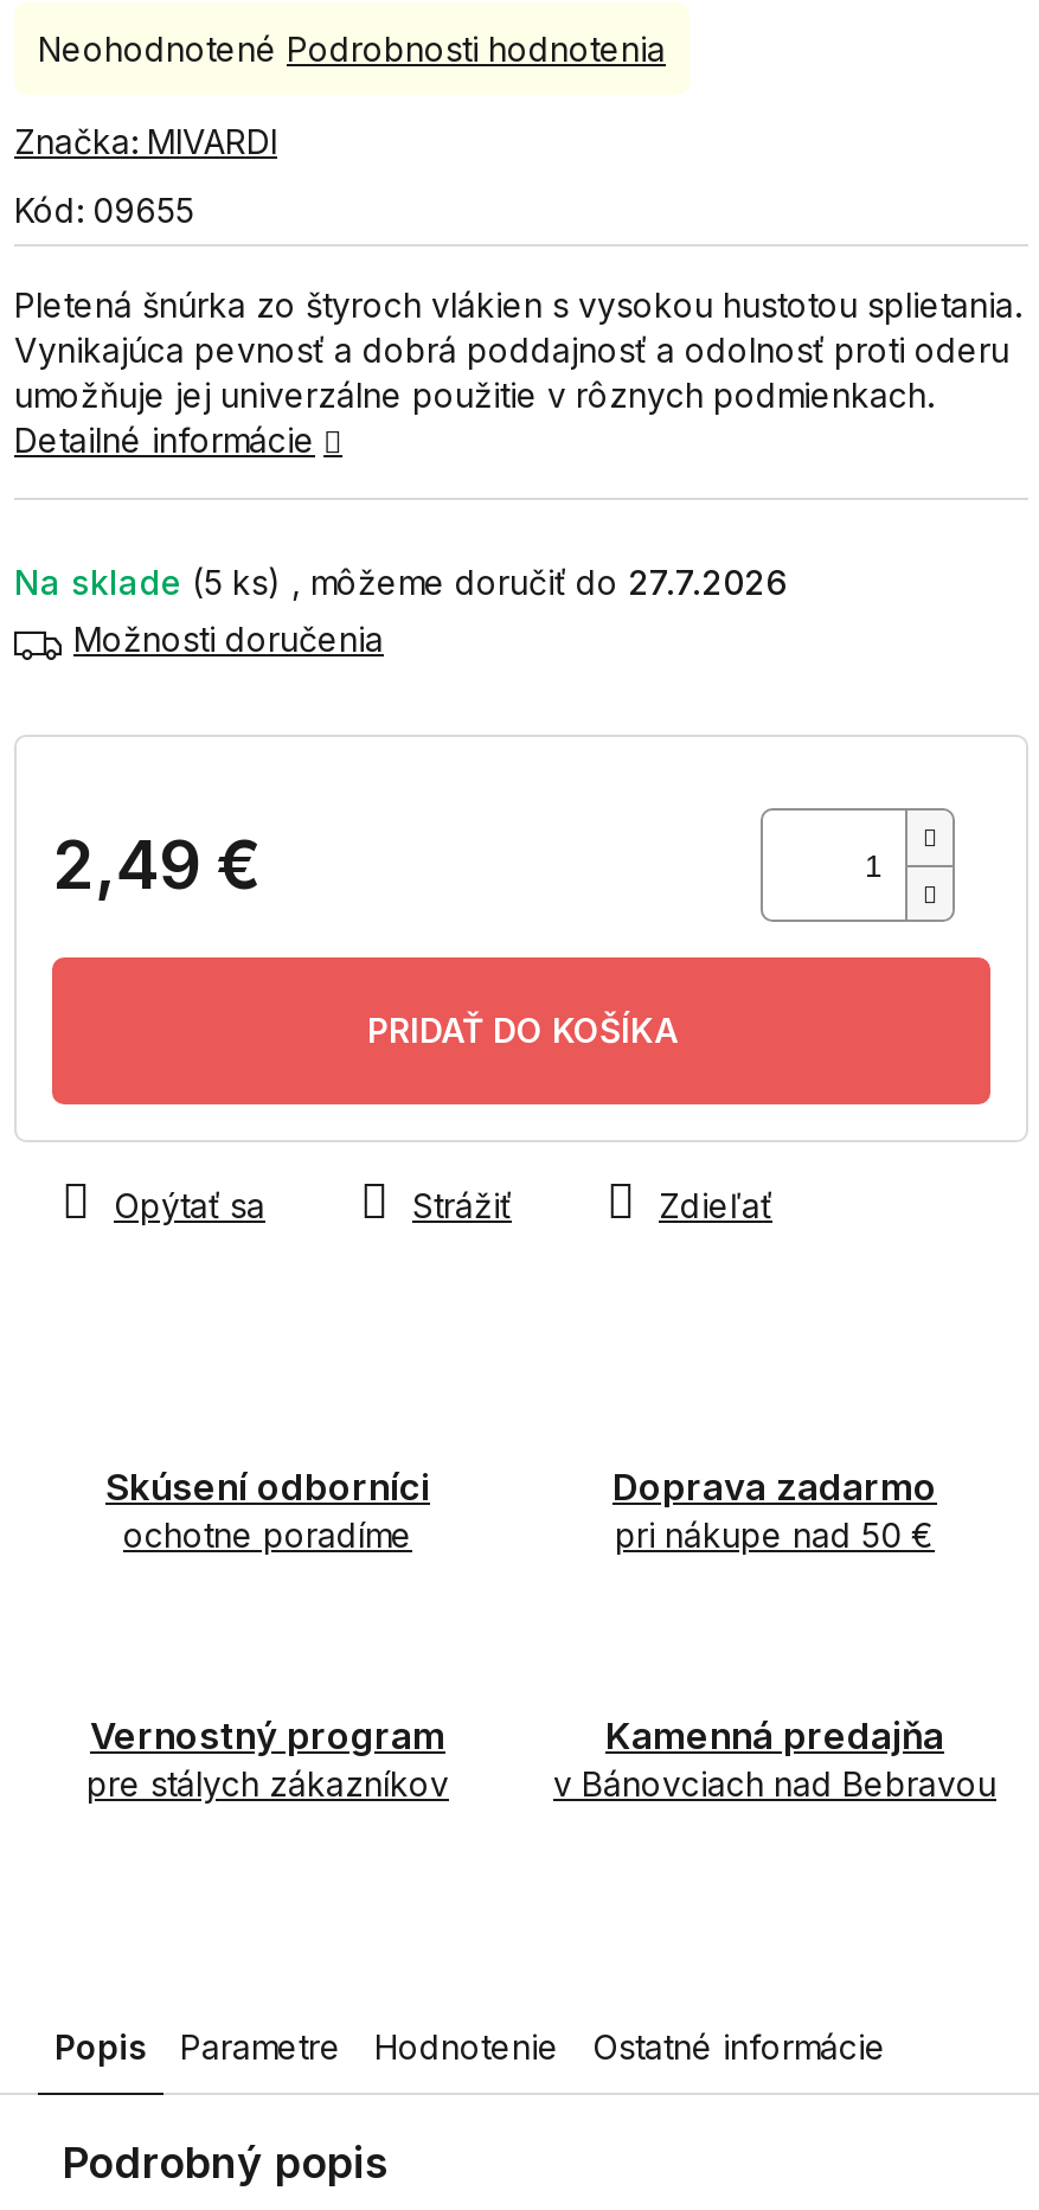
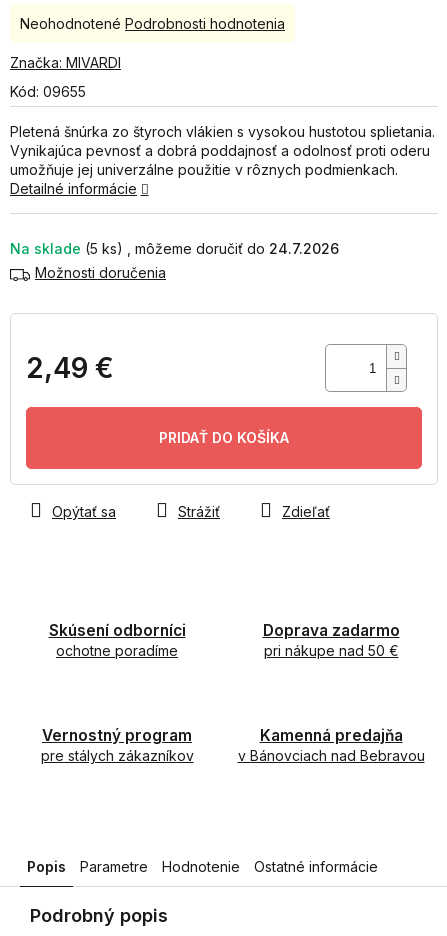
[628,563,787,603] 27.7.2026 -> [269,240,339,257] 24.7.2026

